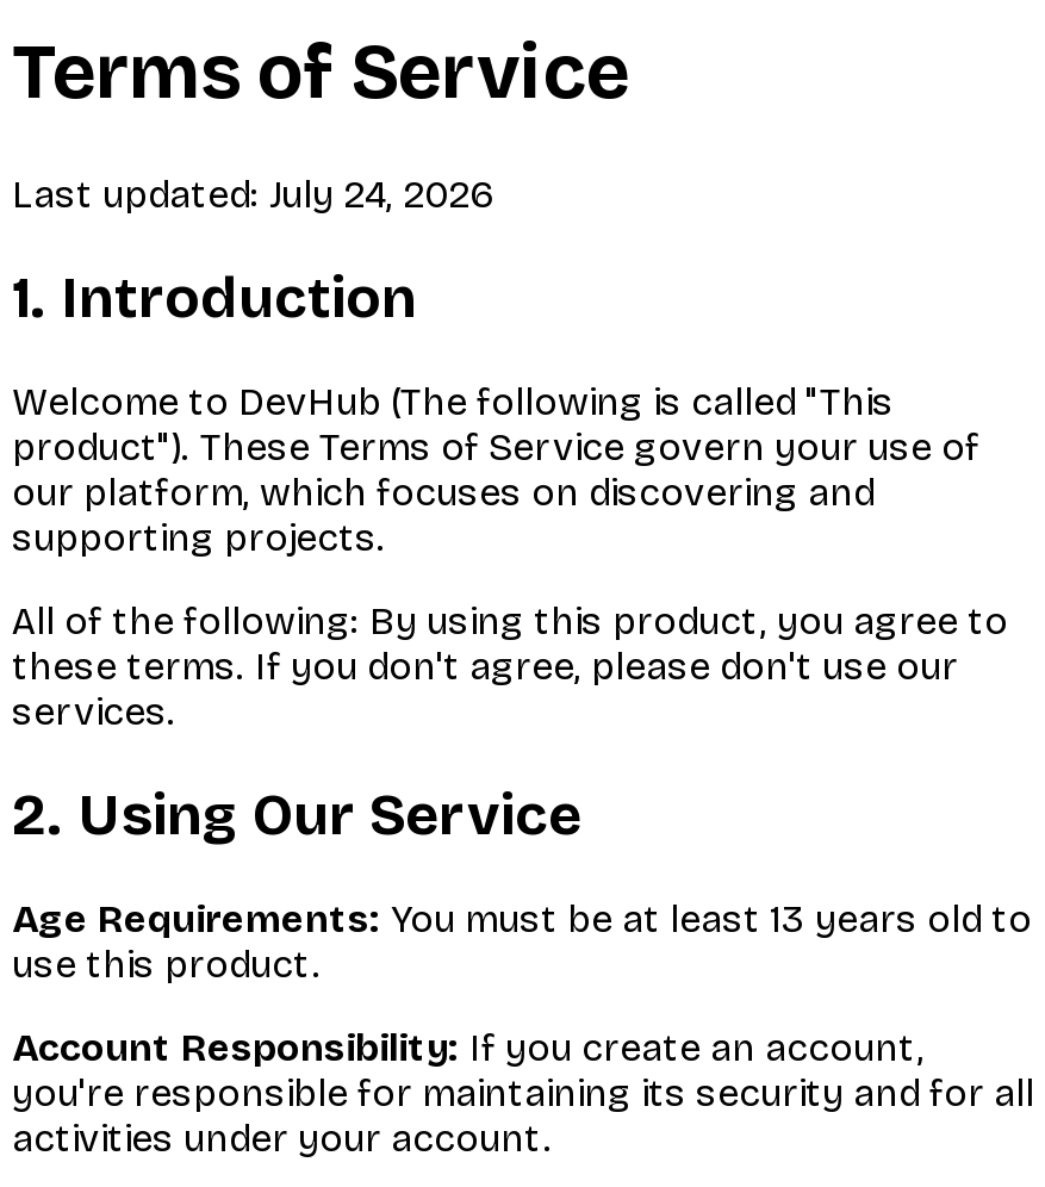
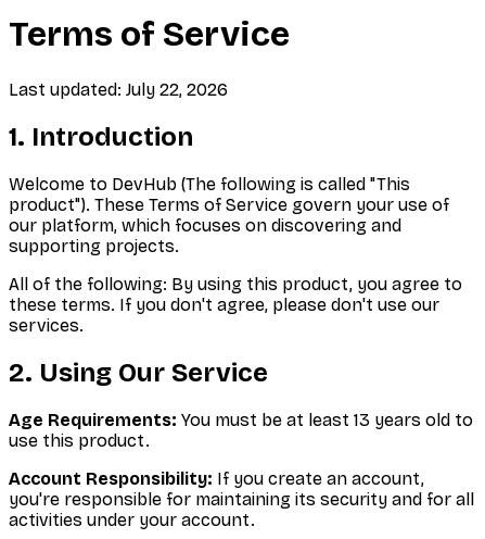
[12,171,493,217] Last updated: July 24, 2026 -> [9,79,228,100] Last updated: July 22, 2026

